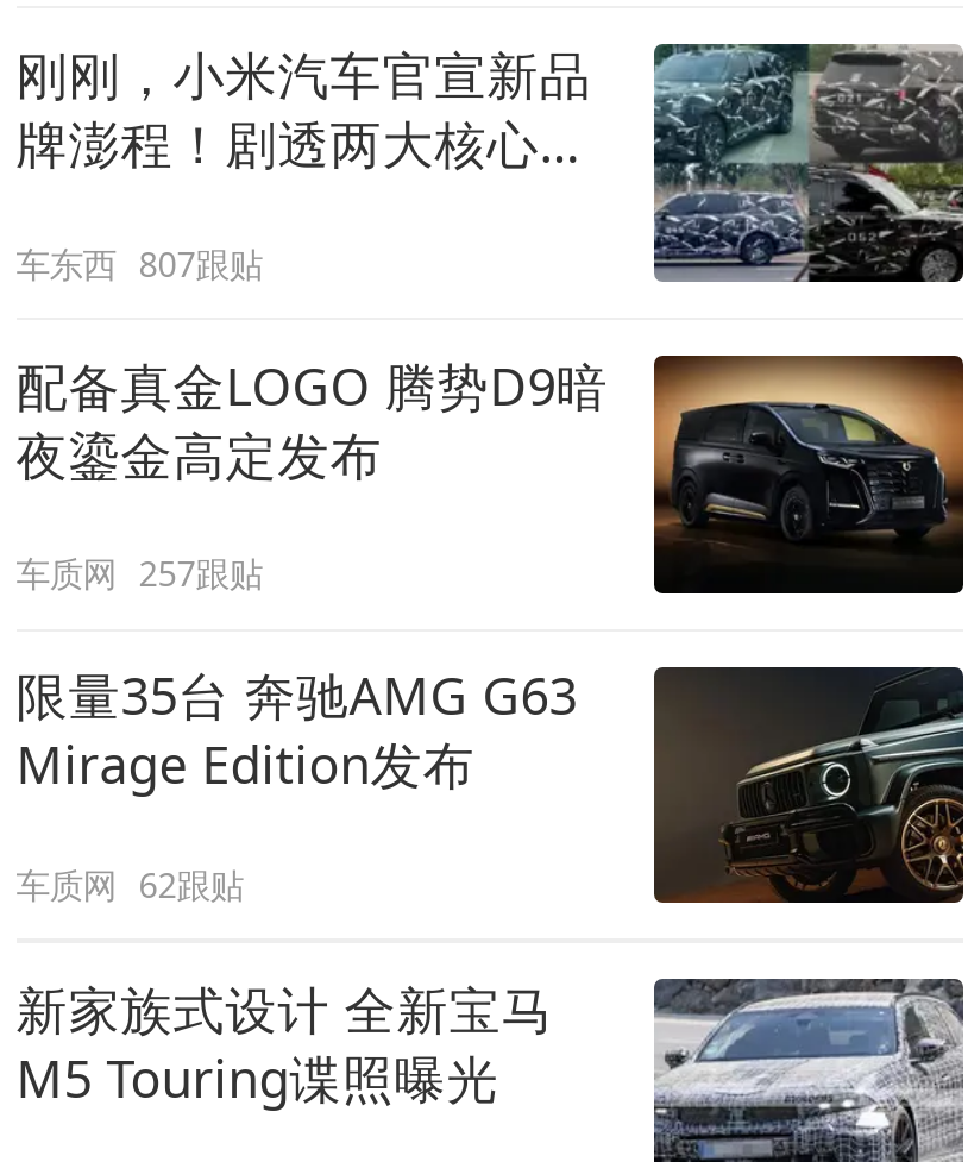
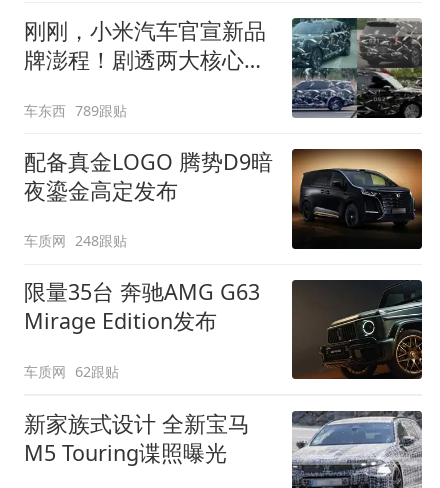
[16,240,262,285] 车东西 807跟贴 -> [24,100,127,119] 车东西 789跟贴
[16,551,262,596] 车质网 257跟贴 -> [24,231,127,250] 车质网 248跟贴

